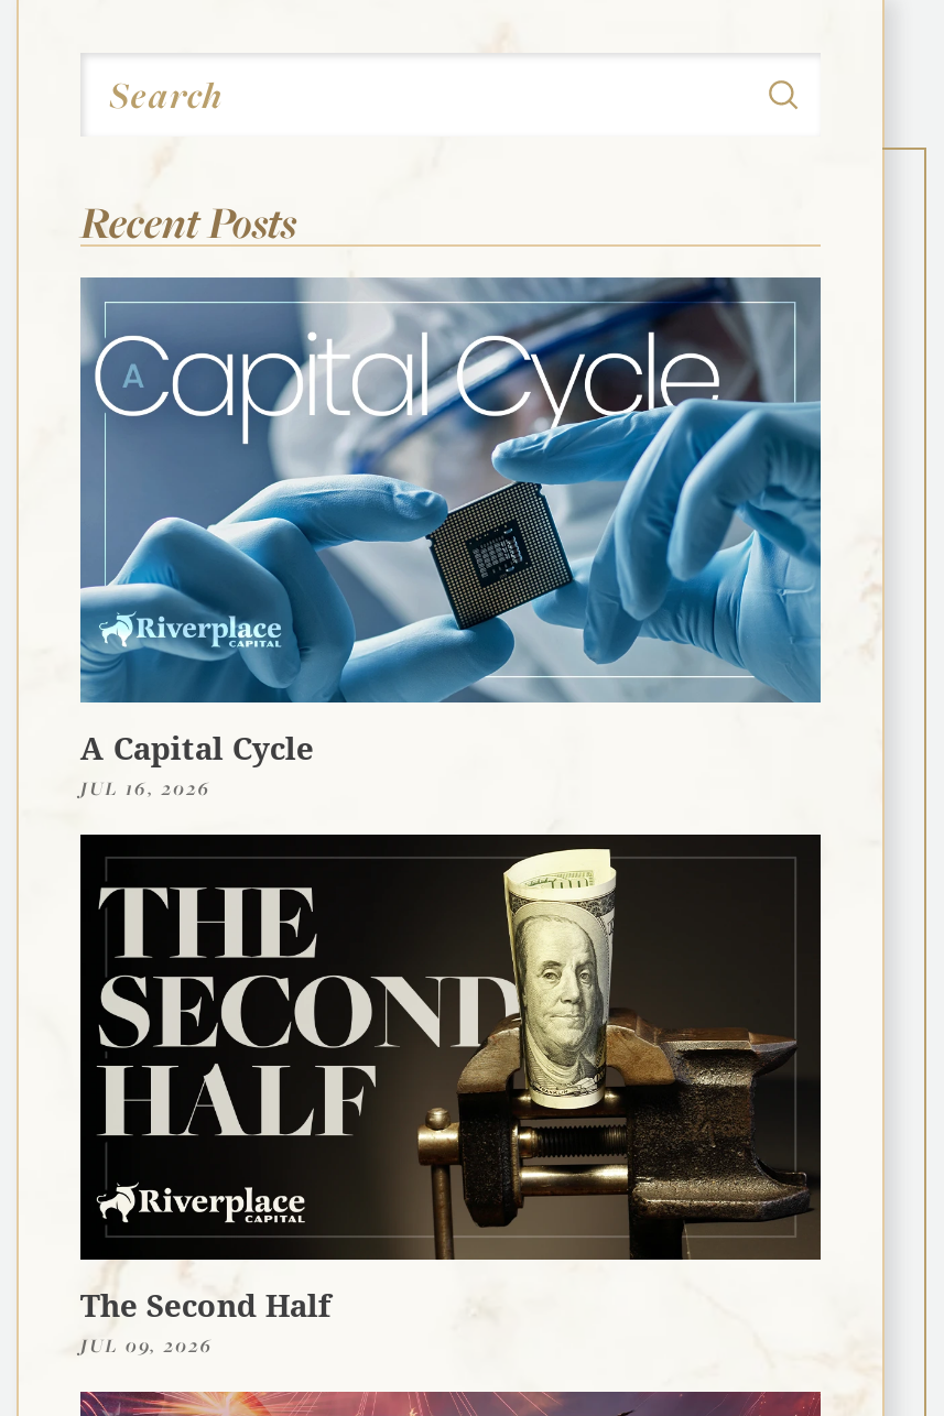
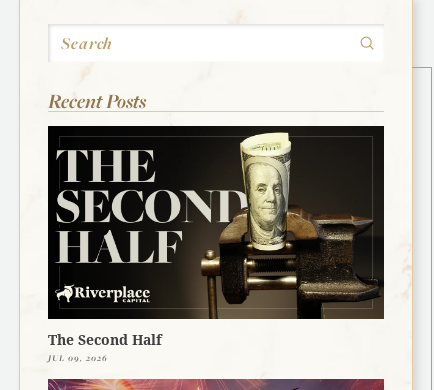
[78,275,823,802] [image] | A Capital Cycle | JUL 16, 2026 -> none

